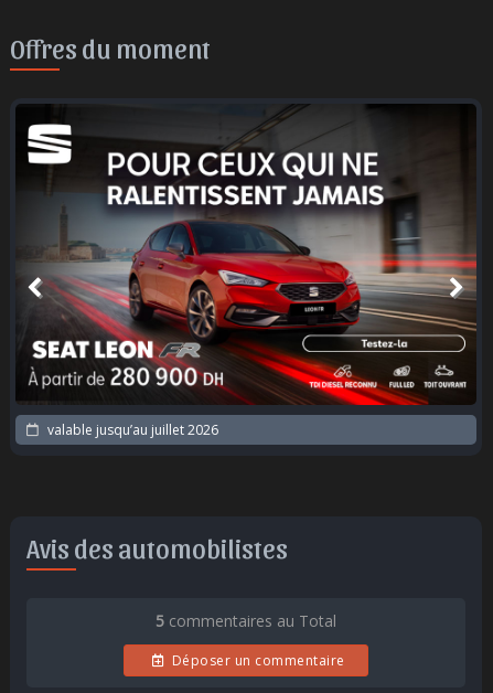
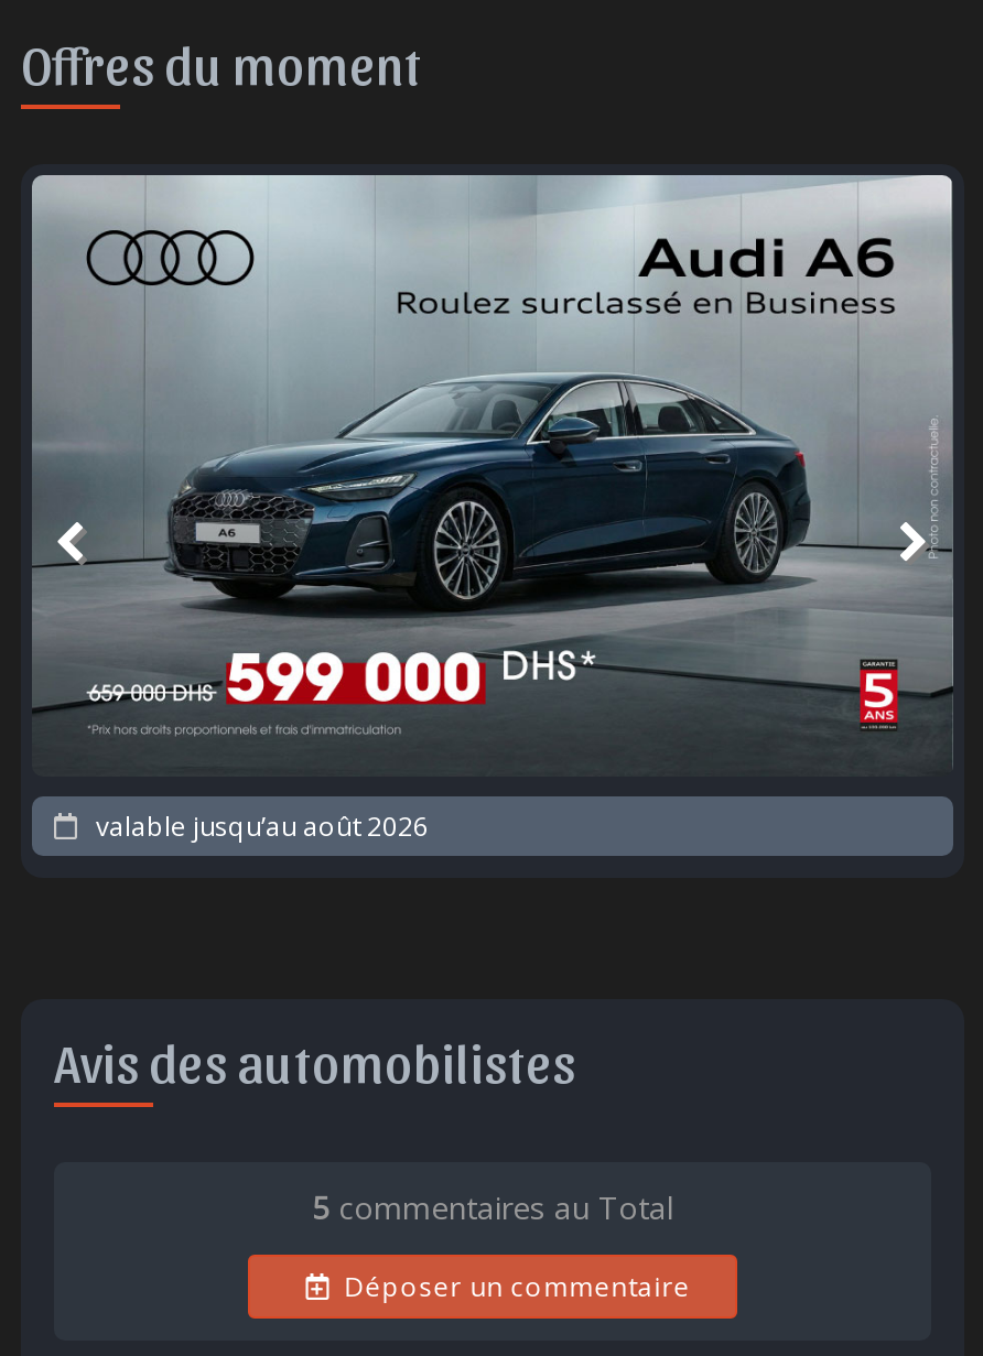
[15,104,478,439] [image] | valable jusqu’au juillet 2026 -> [30,173,955,844] [image] | valable jusqu’au août 2026

